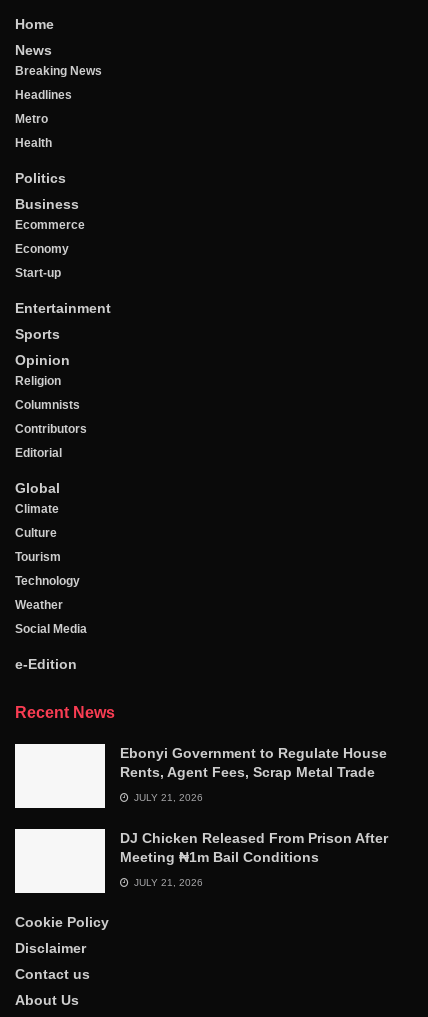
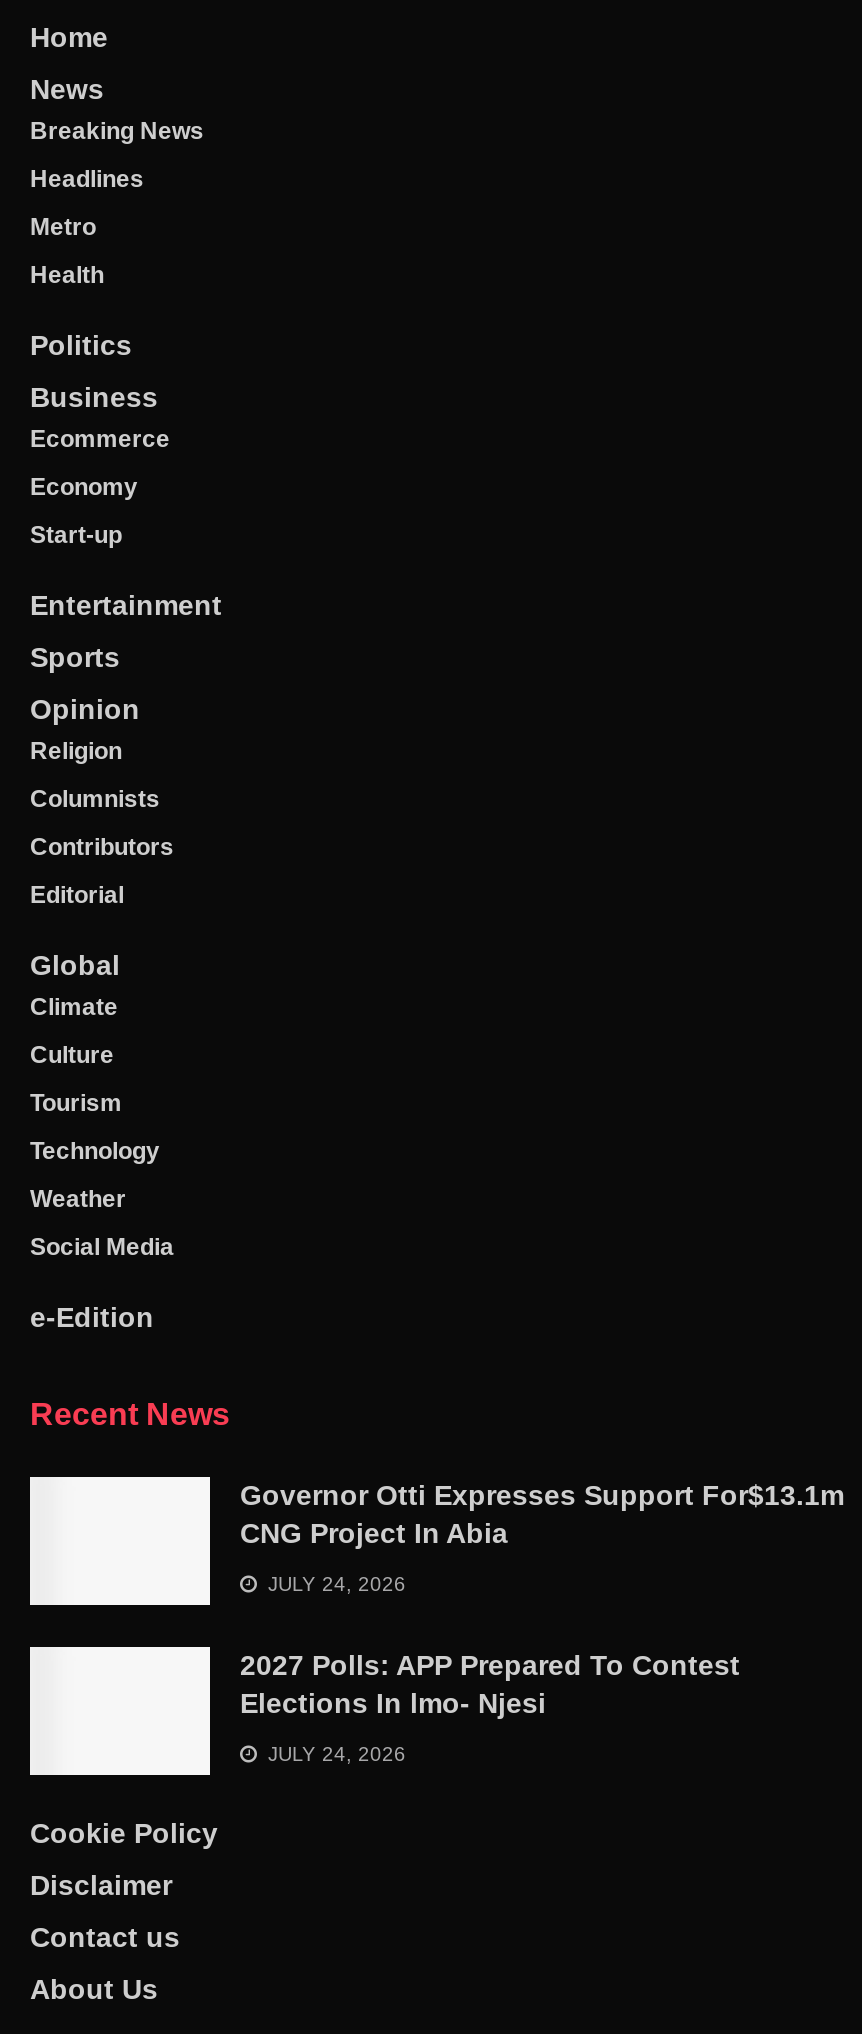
[120,745,387,780] Ebonyi Government to Regulate House | Rents, Agent Fees, Scrap Metal Trade -> [240,1479,844,1549] Governor Otti Expresses Support For$13.1m | CNG Project In Abia
[131,792,203,803] JULY 21, 2026 -> [262,1573,406,1595] JULY 24, 2026
[120,830,388,865] DJ Chicken Released From Prison After | Meeting ₦1m Bail Conditions -> [240,1649,740,1719] 2027 Polls: APP Prepared To Contest | Elections In lmo- Njesi
[131,877,203,888] JULY 21, 2026 -> [262,1743,406,1765] JULY 24, 2026

